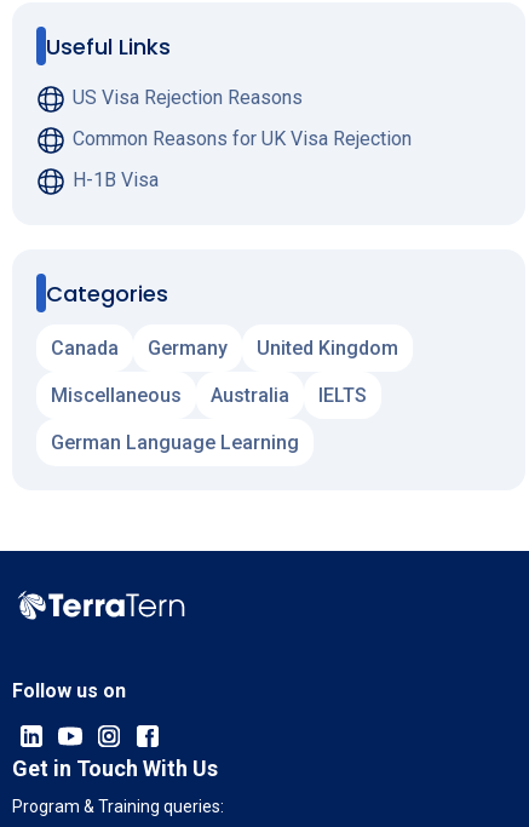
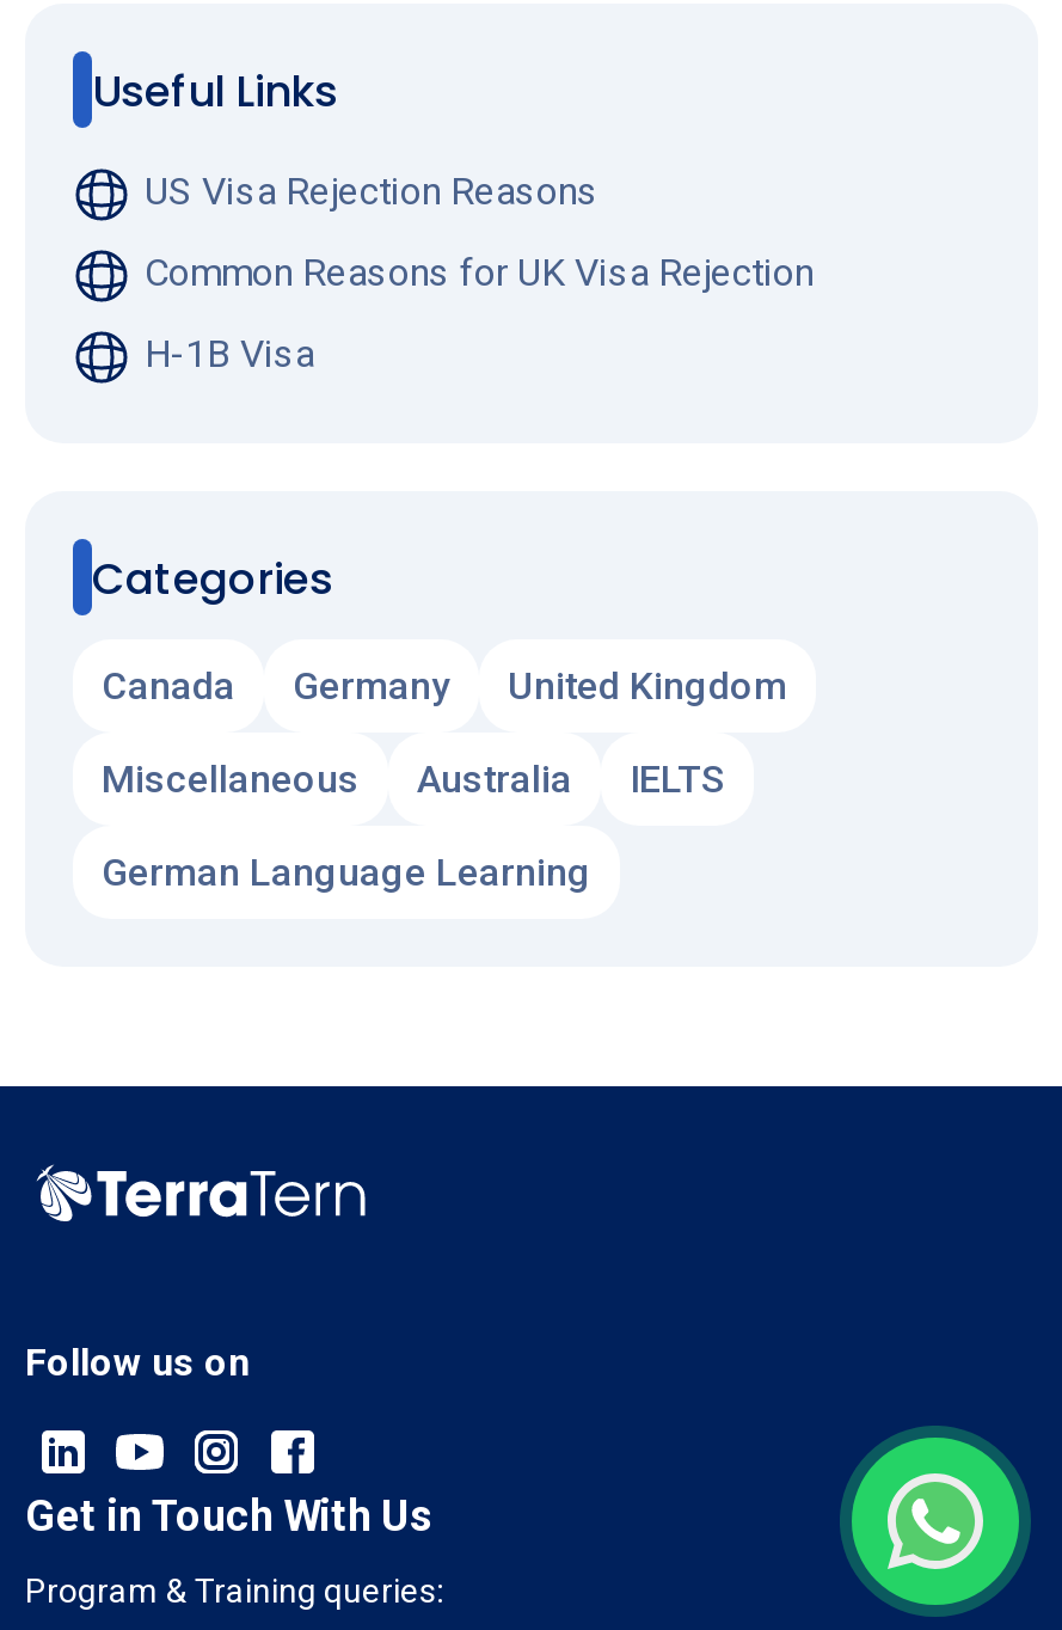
none -> [840,1426,1031,1617] [image]

